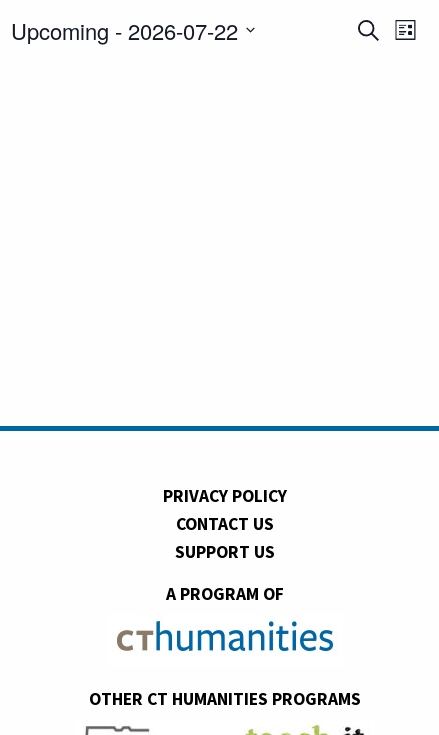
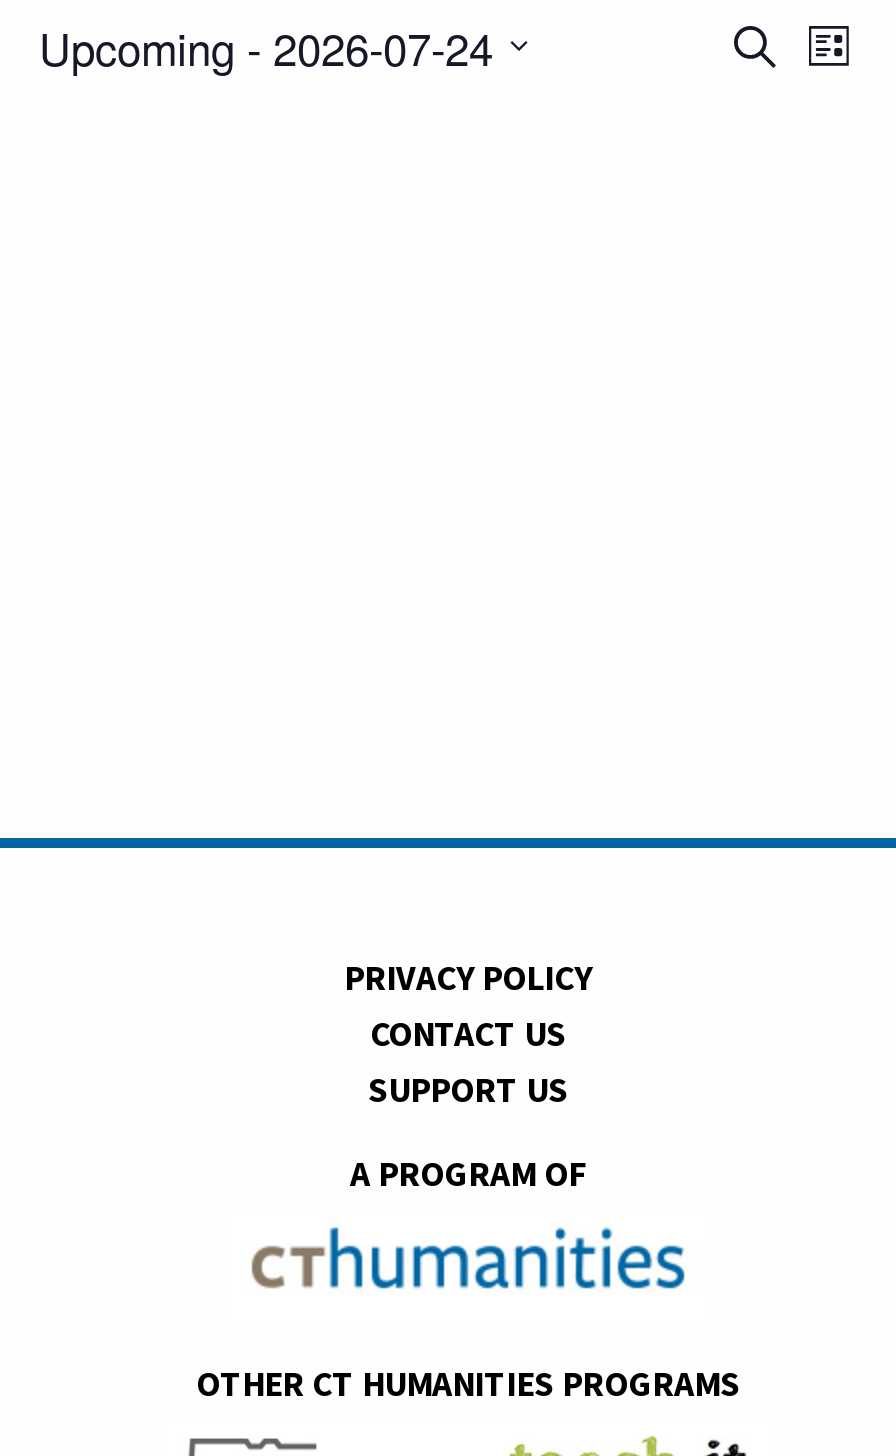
[10,15,237,46] Upcoming - 2026-07-22 -> [39,15,493,77] Upcoming - 2026-07-24

